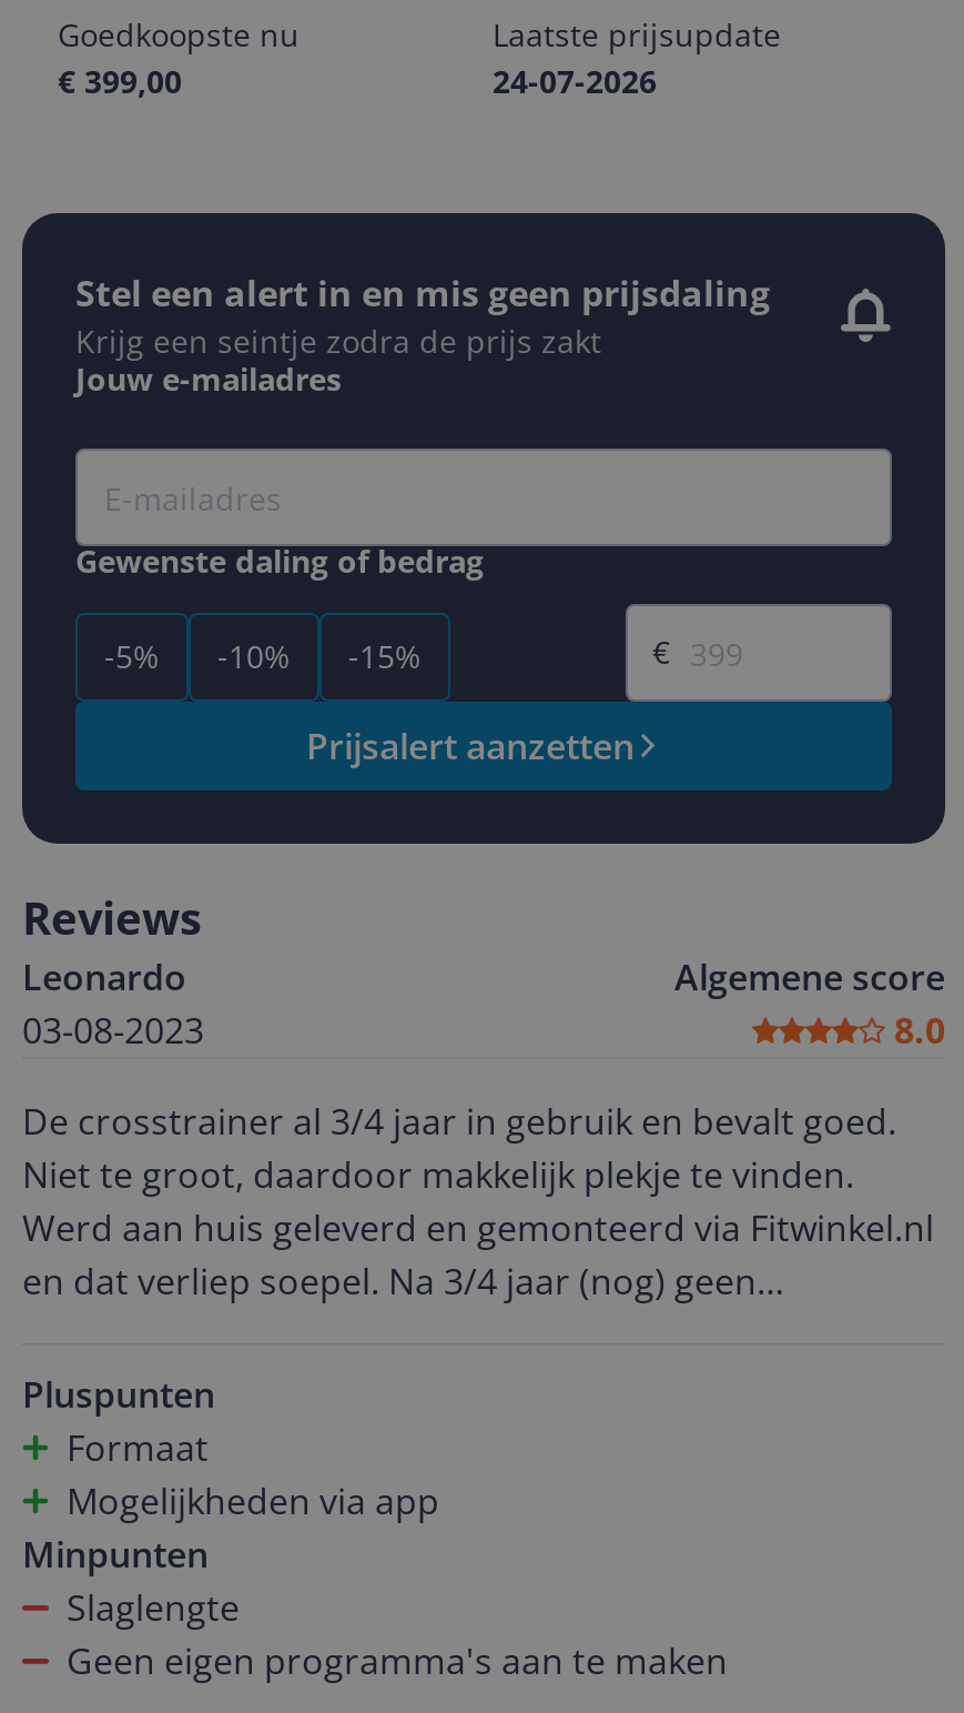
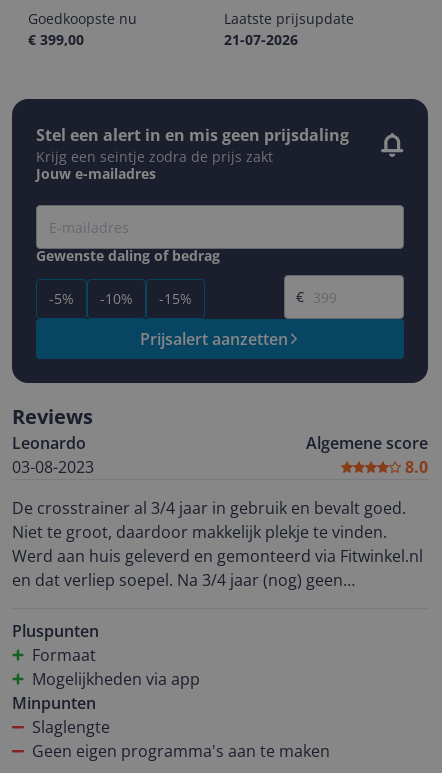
[493,60,657,102] 24-07-2026 -> [224,30,298,49] 21-07-2026

